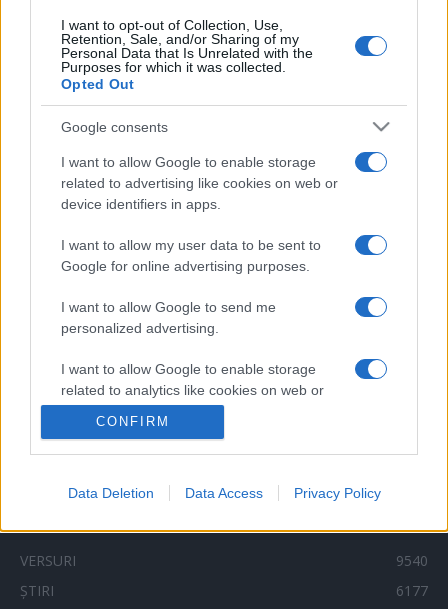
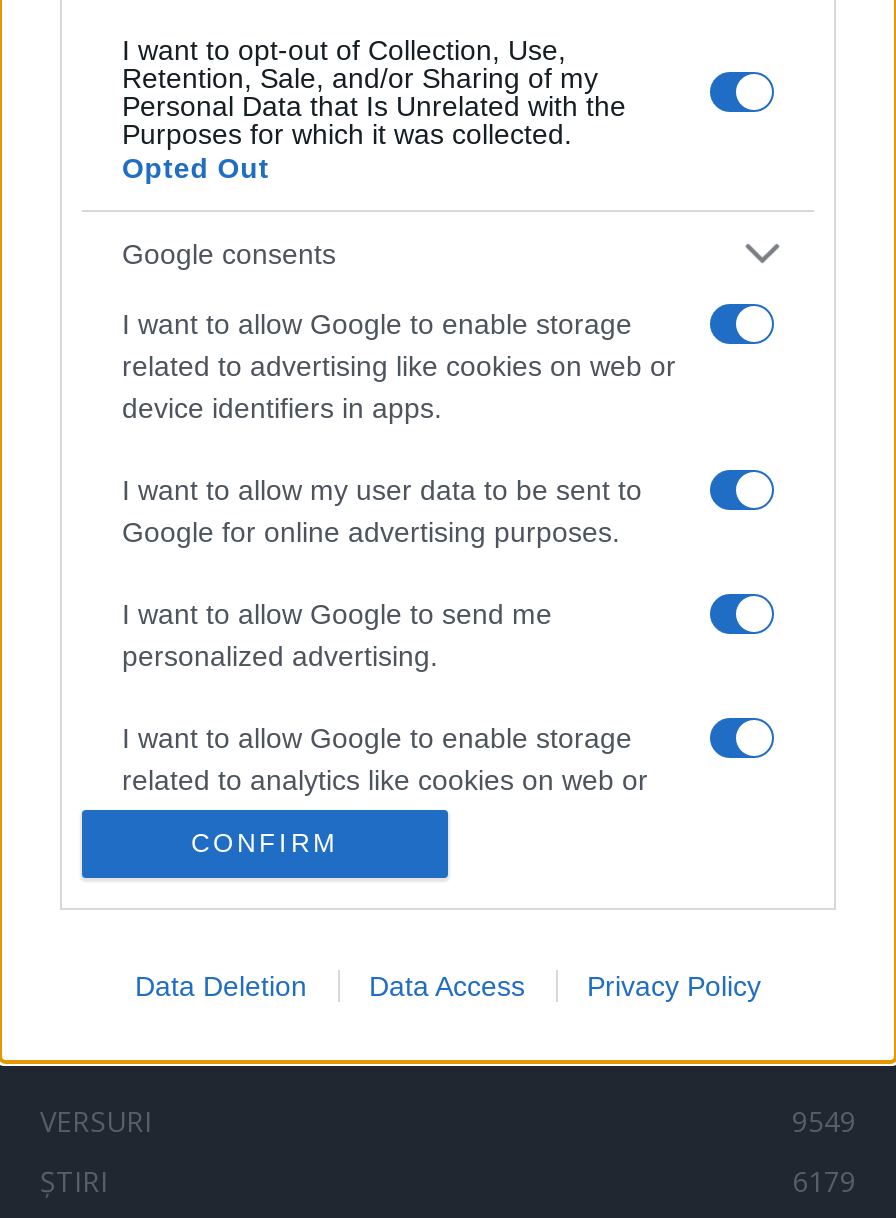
[396,550,428,569] 9540 -> [792,1101,856,1139] 9549
[396,580,428,599] 6177 -> [792,1161,856,1199] 6179

